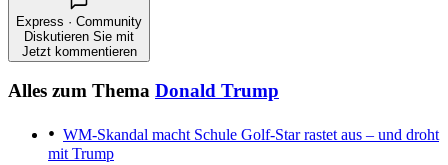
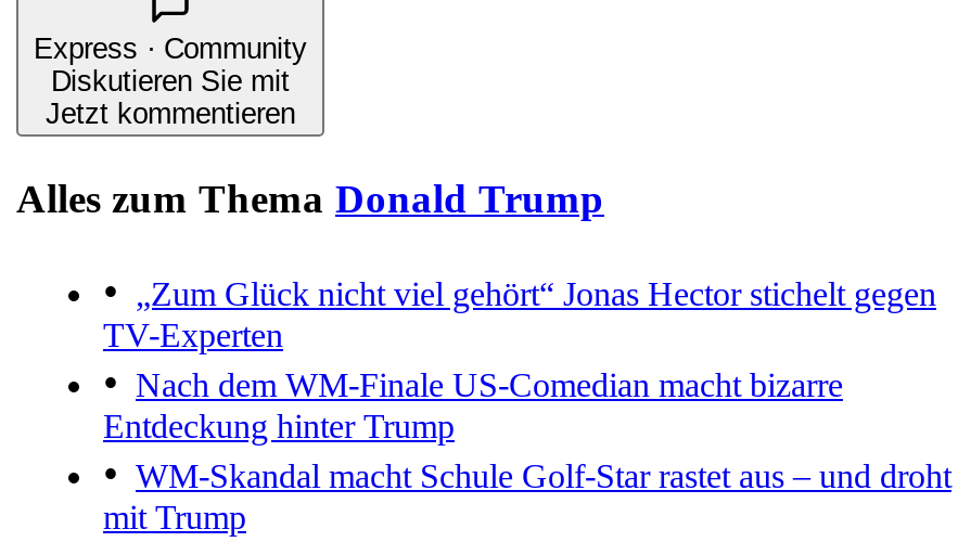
none -> [103,275,936,444] „Zum Glück nicht viel gehört“Jonas Hector stichelt gegen | TV-Experten | Nach dem WM-Finale US-Comedian macht bizarre | Entdeckung hinter Trump

